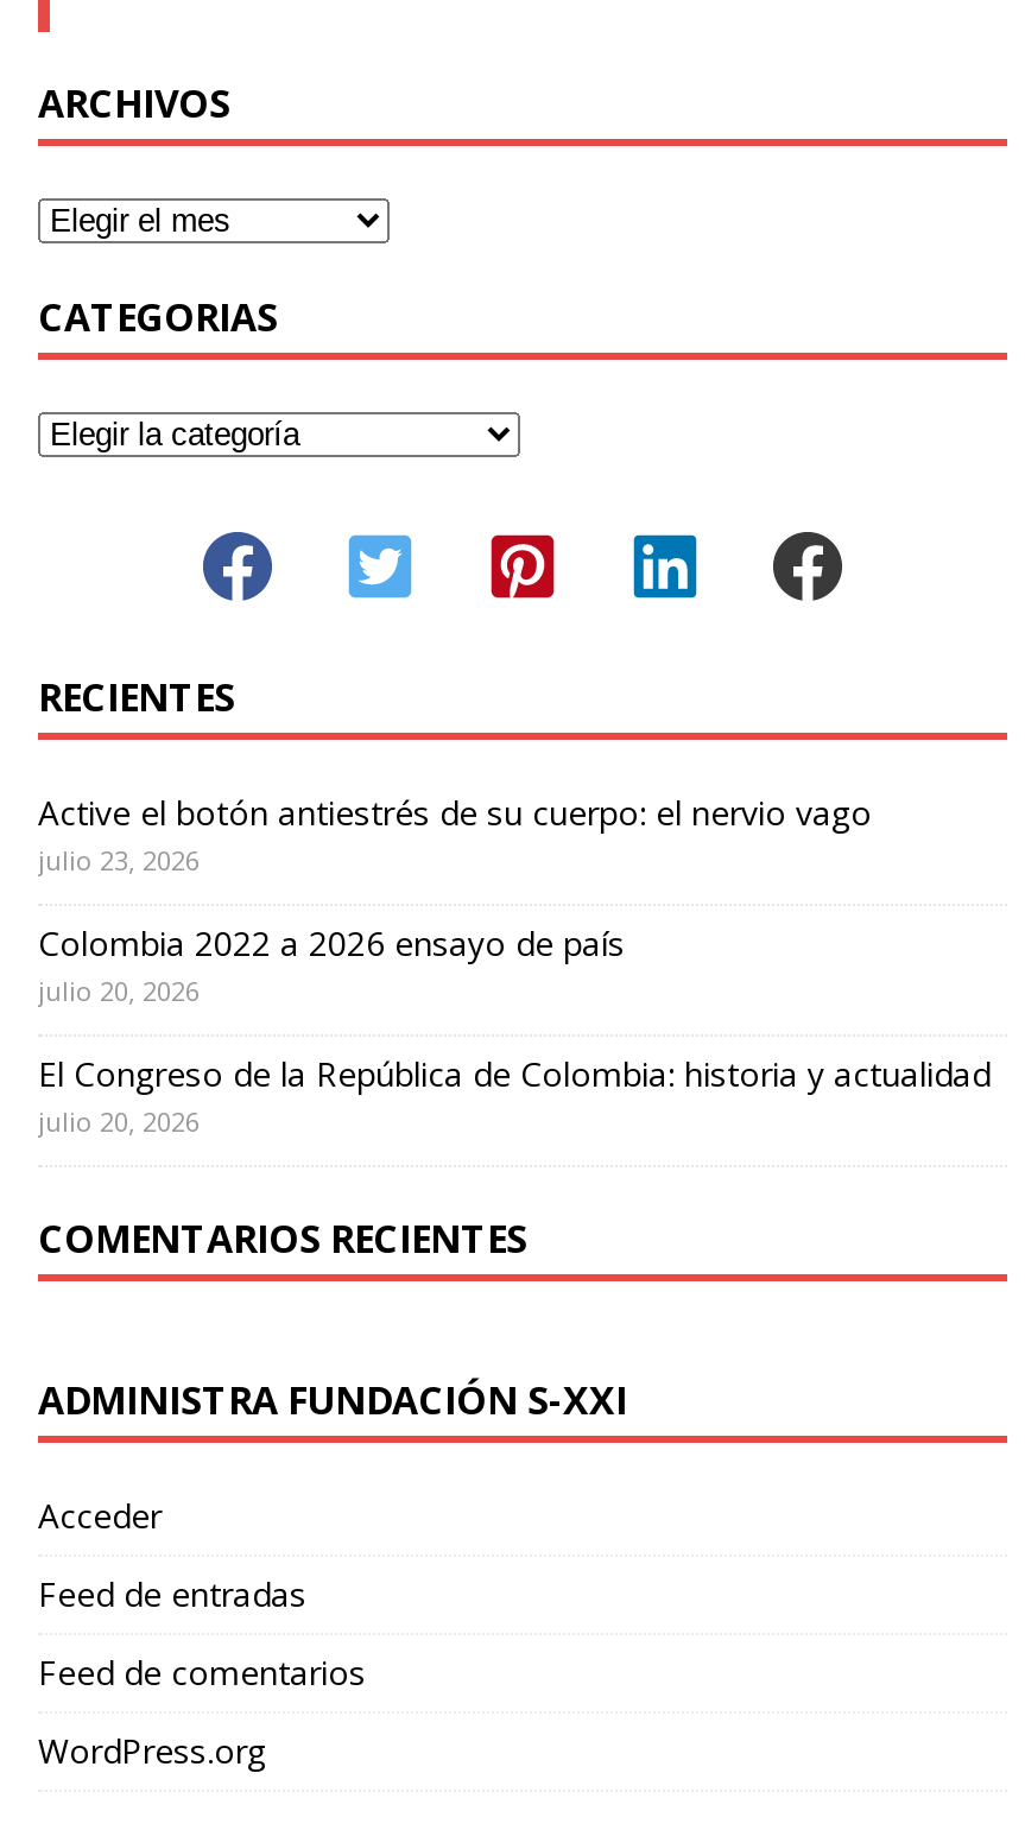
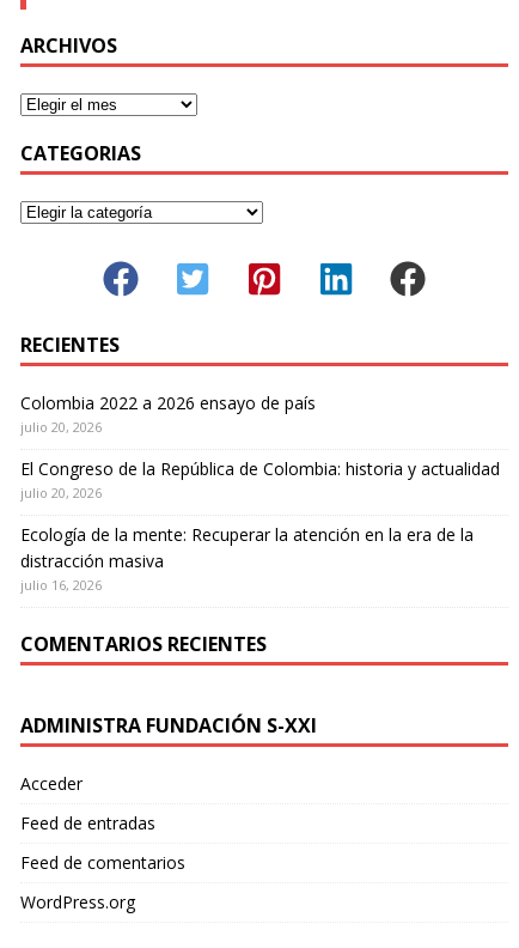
[38,790,872,878] Active el botón antiestrés de su cuerpo: el nervio vago | julio 23, 2026 -> none
moved [38,920,991,1139] -> [20,391,500,502]: Colombia 2022 a 2026 ensayo de país | julio 20, 2026 | El Congreso de la República de Colombia: historia y actualidad | julio 20, 2026
none -> [20,523,474,594] Ecología de la mente: Recuperar la atención en la era de la | distracción masiva | julio 16, 2026

